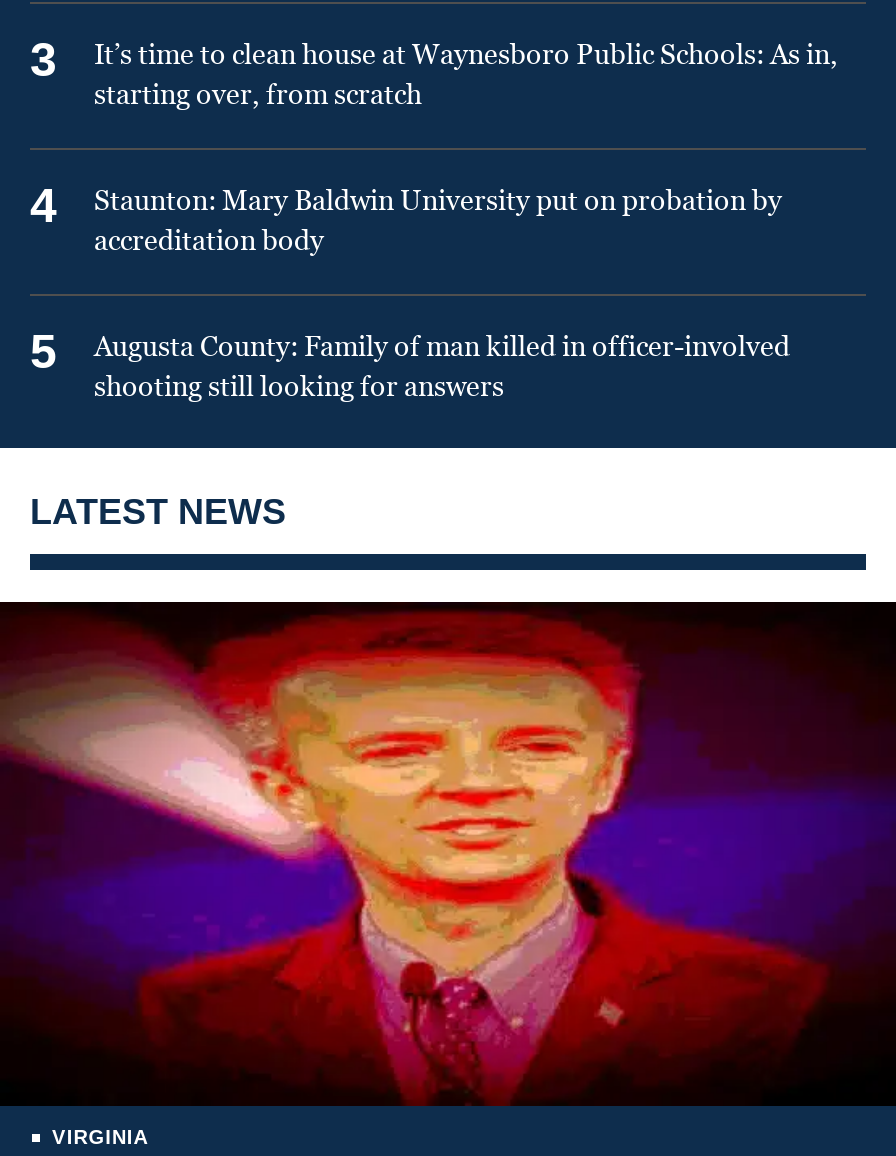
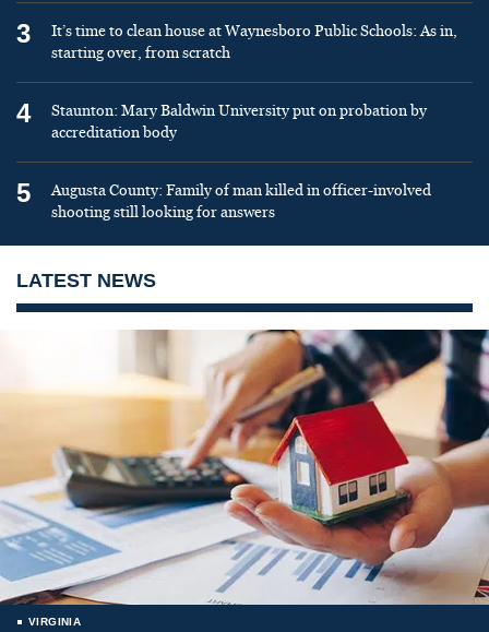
[6,600,890,1108] [image] -> [3,329,486,606] [image]

